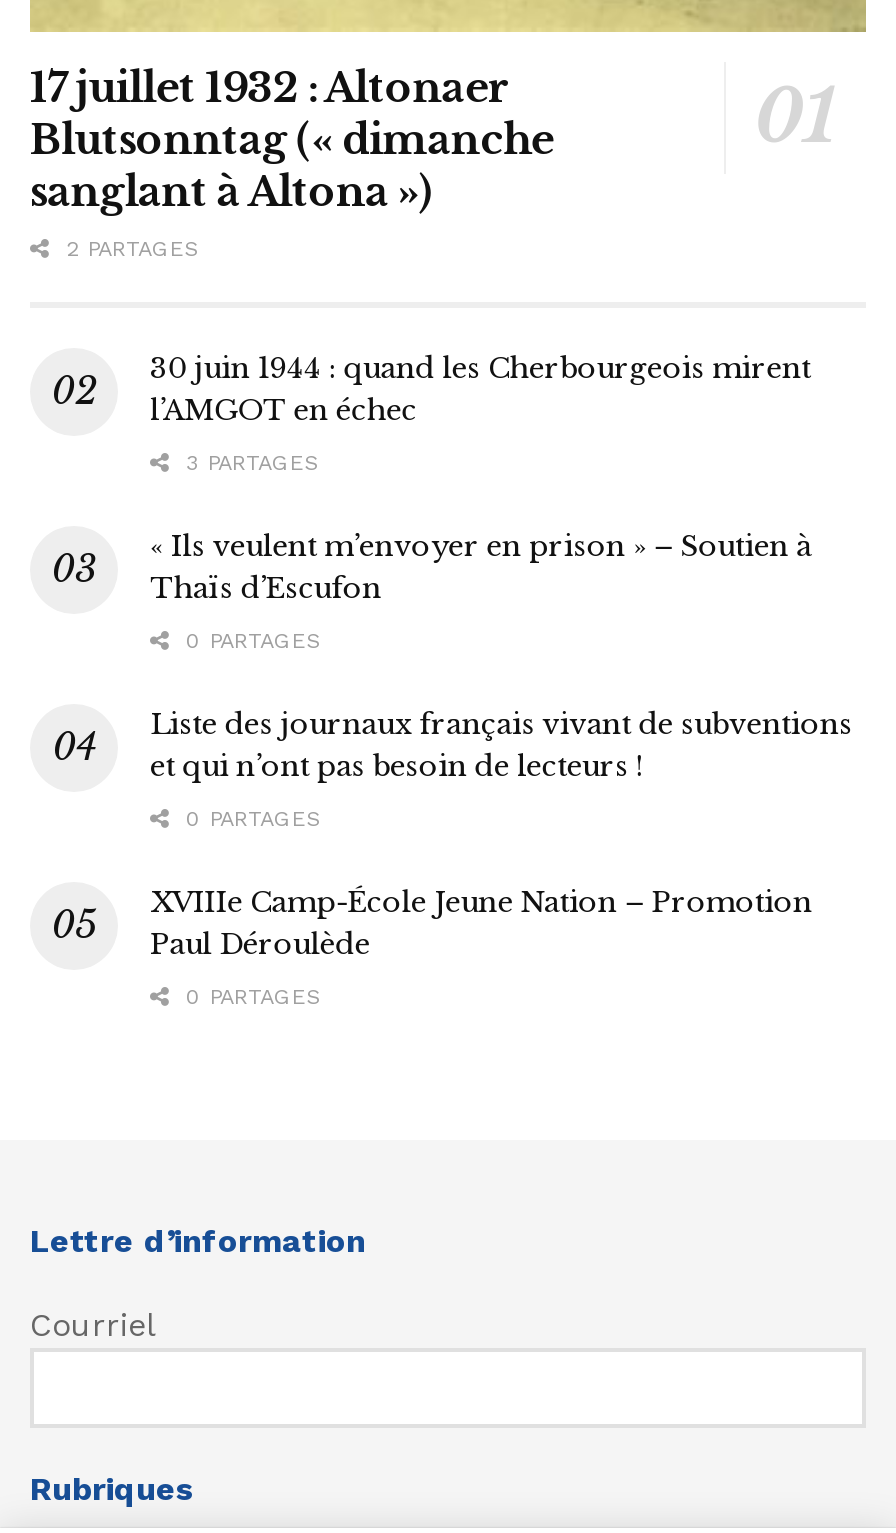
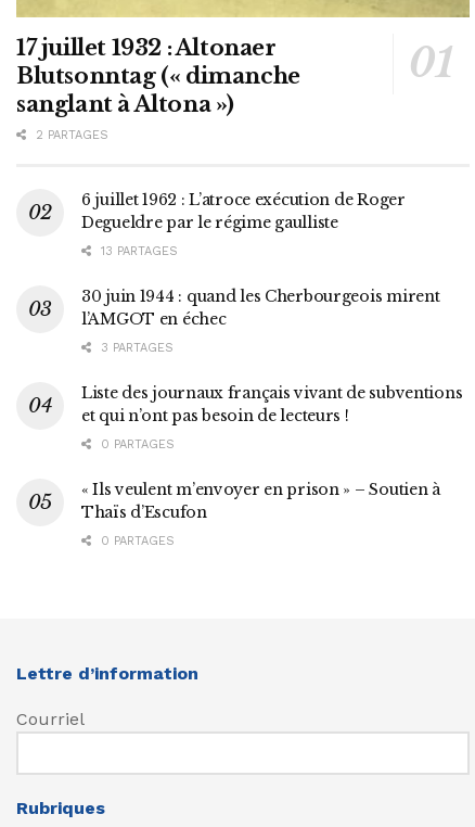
none -> [81,190,405,258] 6 juillet 1962 : L’atroce exécution de Roger | Degueldre par le régime gaulliste | 13 PARTAGES
moved [150,350,811,476] -> [81,287,440,355]: 30 juin 1944 : quand les Cherbourgeois mirent | l’AMGOT en échec | 3 PARTAGES
moved [150,528,812,606] -> [81,480,440,522]: « Ils veulent m’envoyer en prison » – Soutien à | Thaïs d’Escufon
[178,628,322,654] 0 PARTAGES -> none
[150,884,812,962] XVIIIe Camp-École Jeune Nation – Promotion | Paul Déroulède -> none

